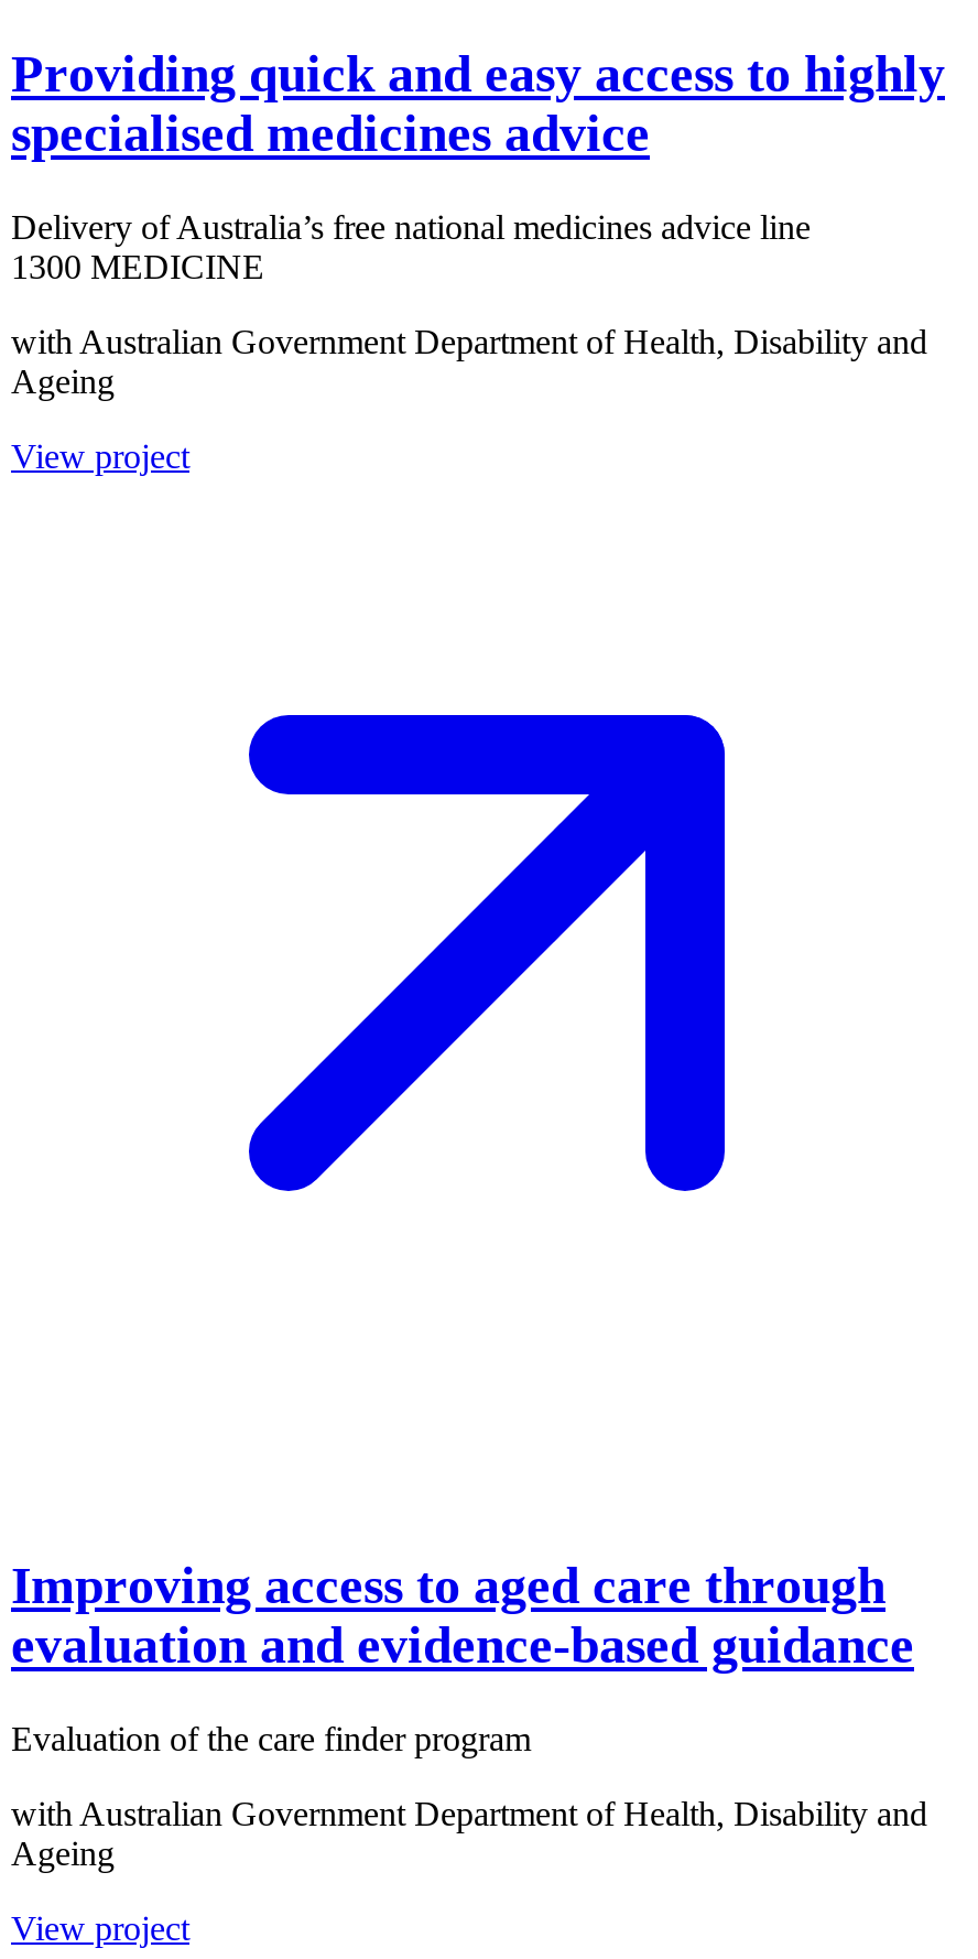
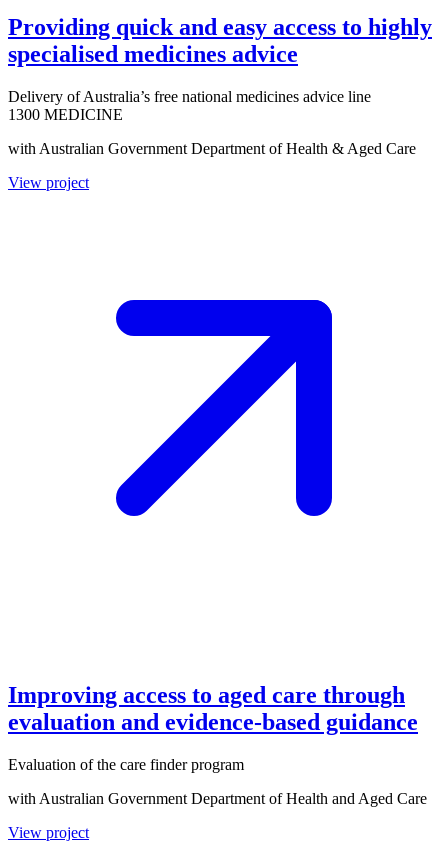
[11,323,927,400] with Australian Government Department of Health, Disability and | Ageing -> [8,140,416,157] with Australian Government Department of Health & Aged Care
[11,1795,927,1872] with Australian Government Department of Health, Disability and | Ageing -> [8,790,427,807] with Australian Government Department of Health and Aged Care

